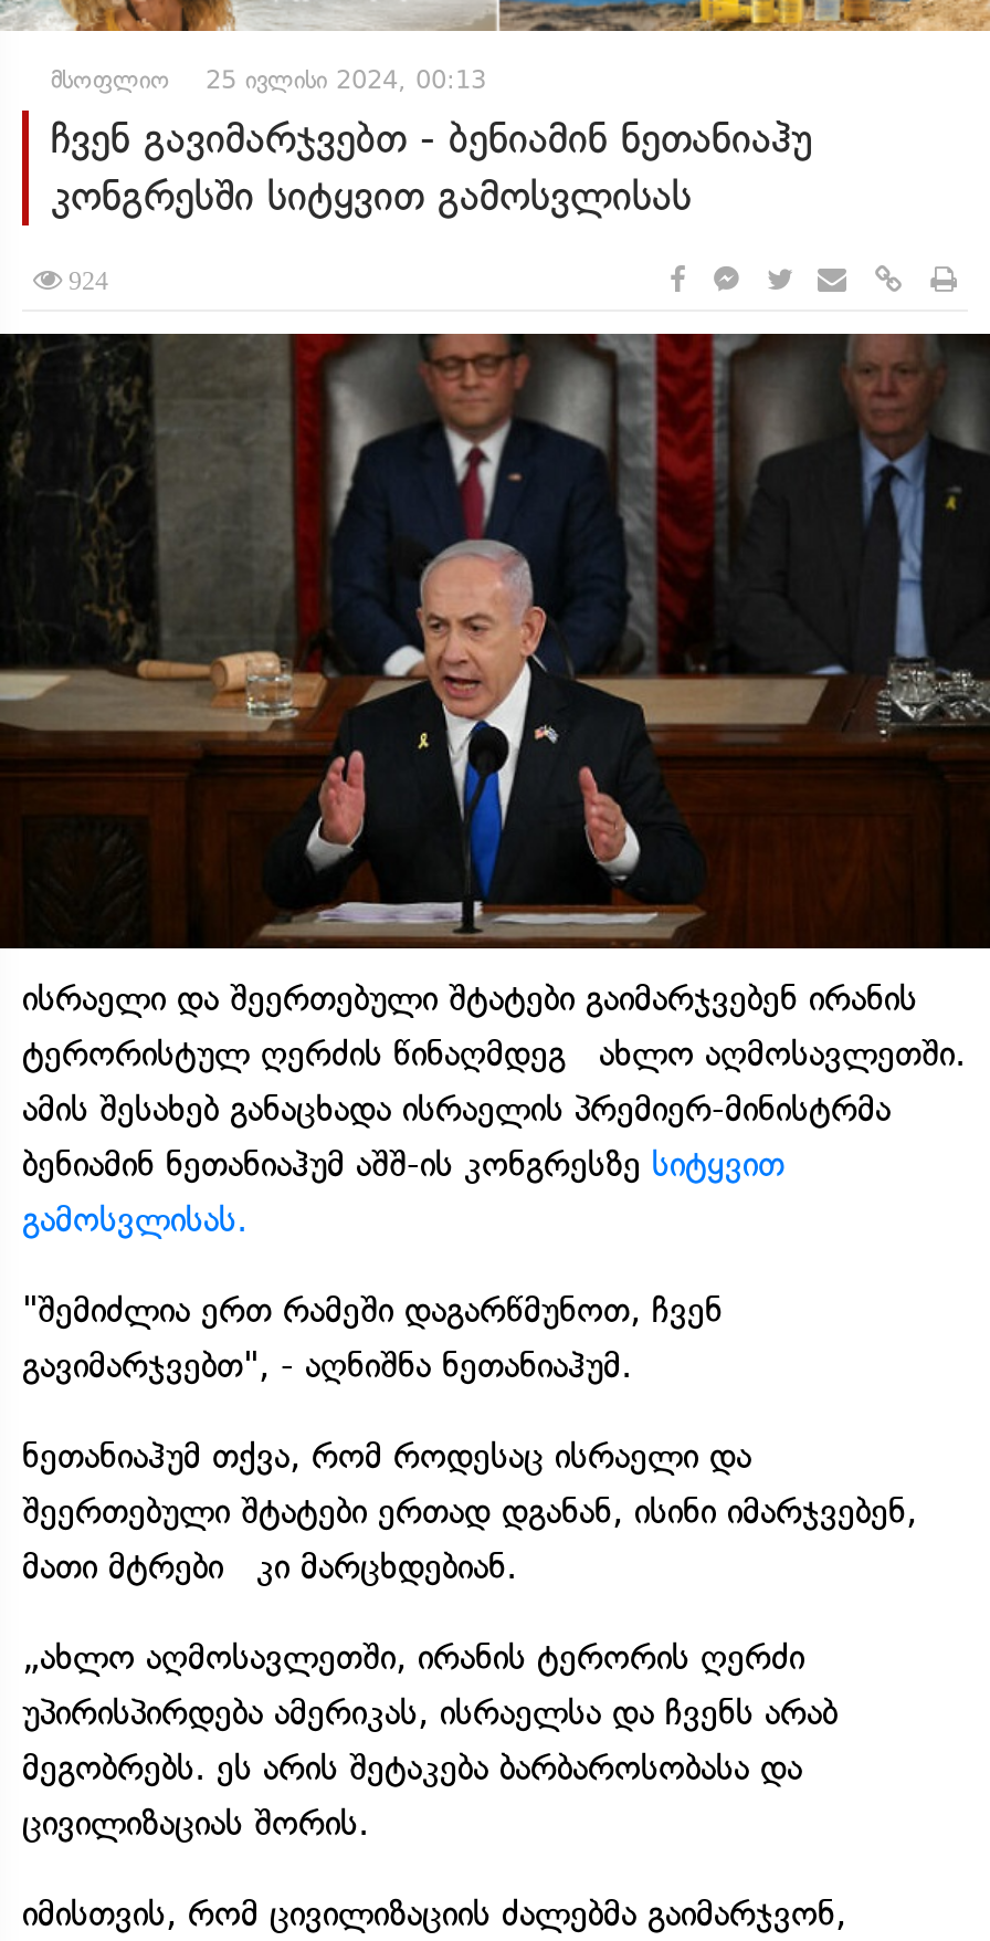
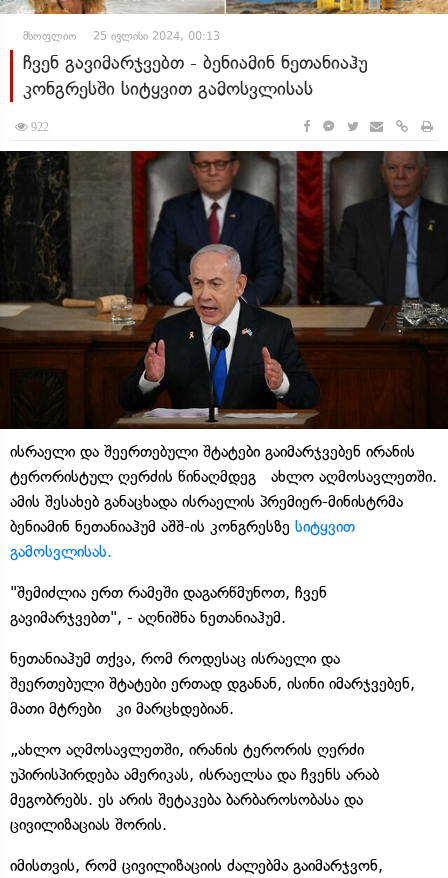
[62,267,108,294] 924 -> [28,121,49,133] 922

